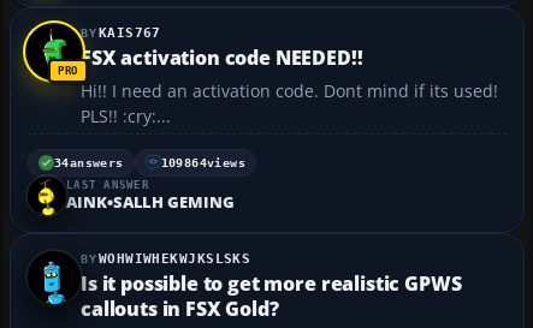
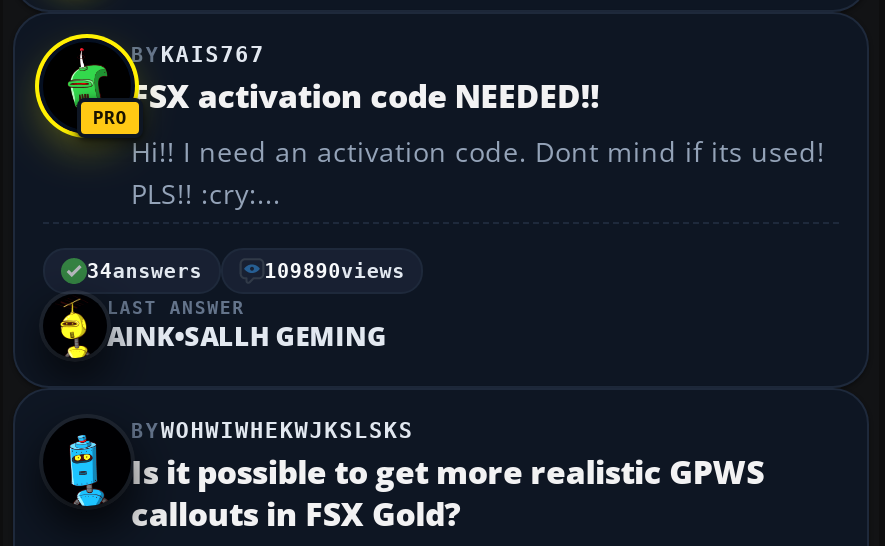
[161,156,245,169] 109864views -> [264,260,405,282] 109890views

